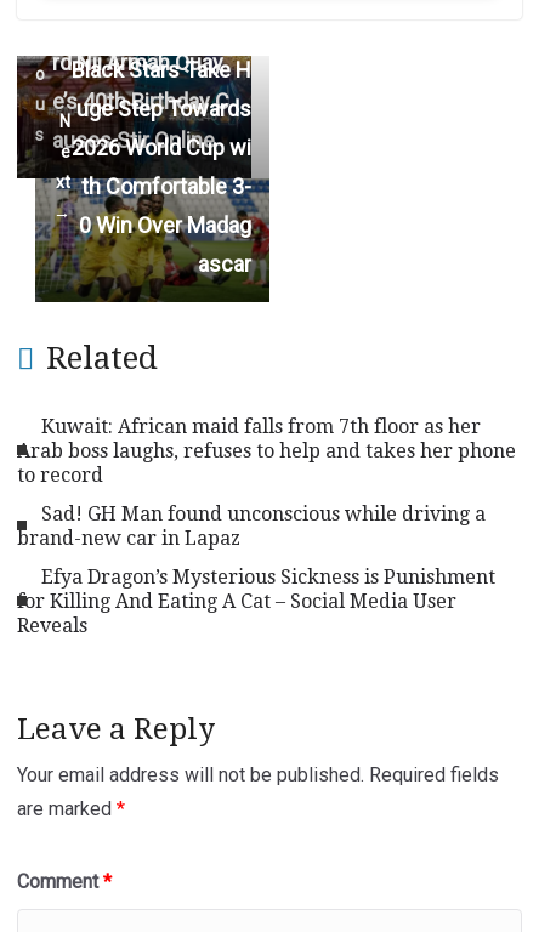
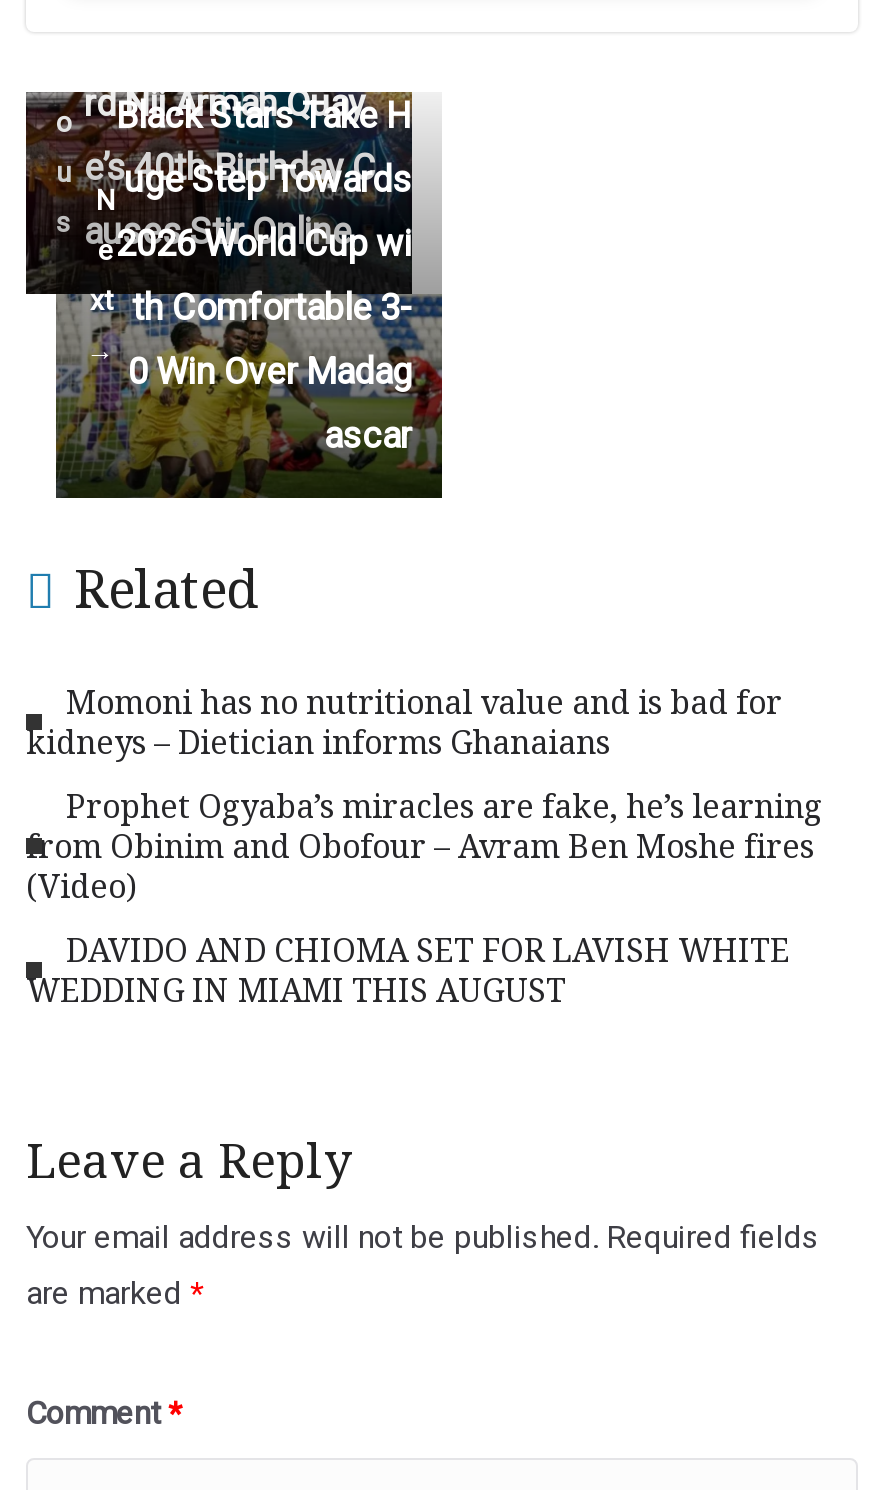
[17,415,516,486] Kuwait: African maid falls from 7th floor as her | Arab boss laughs, refuses to help and takes her phone | to record -> [26,684,782,762] Momoni has no nutritional value and is bad for | kidneys – Dietician informs Ghanaians
[17,502,486,549] Sad! GH Man found unconscious while driving a | brand-new car in Lapaz -> [26,788,822,906] Prophet Ogyaba’s miracles are fake, he’s learning | from Obinim and Obofour – Avram Ben Moshe fires | (Video)
[17,565,495,637] Efya Dragon’s Mysterious Sickness is Punishment | for Killing And Eating A Cat – Social Media User | Reveals -> [26,932,790,1010] DAVIDO AND CHIOMA SET FOR LAVISH WHITE | WEDDING IN MIAMI THIS AUGUST

